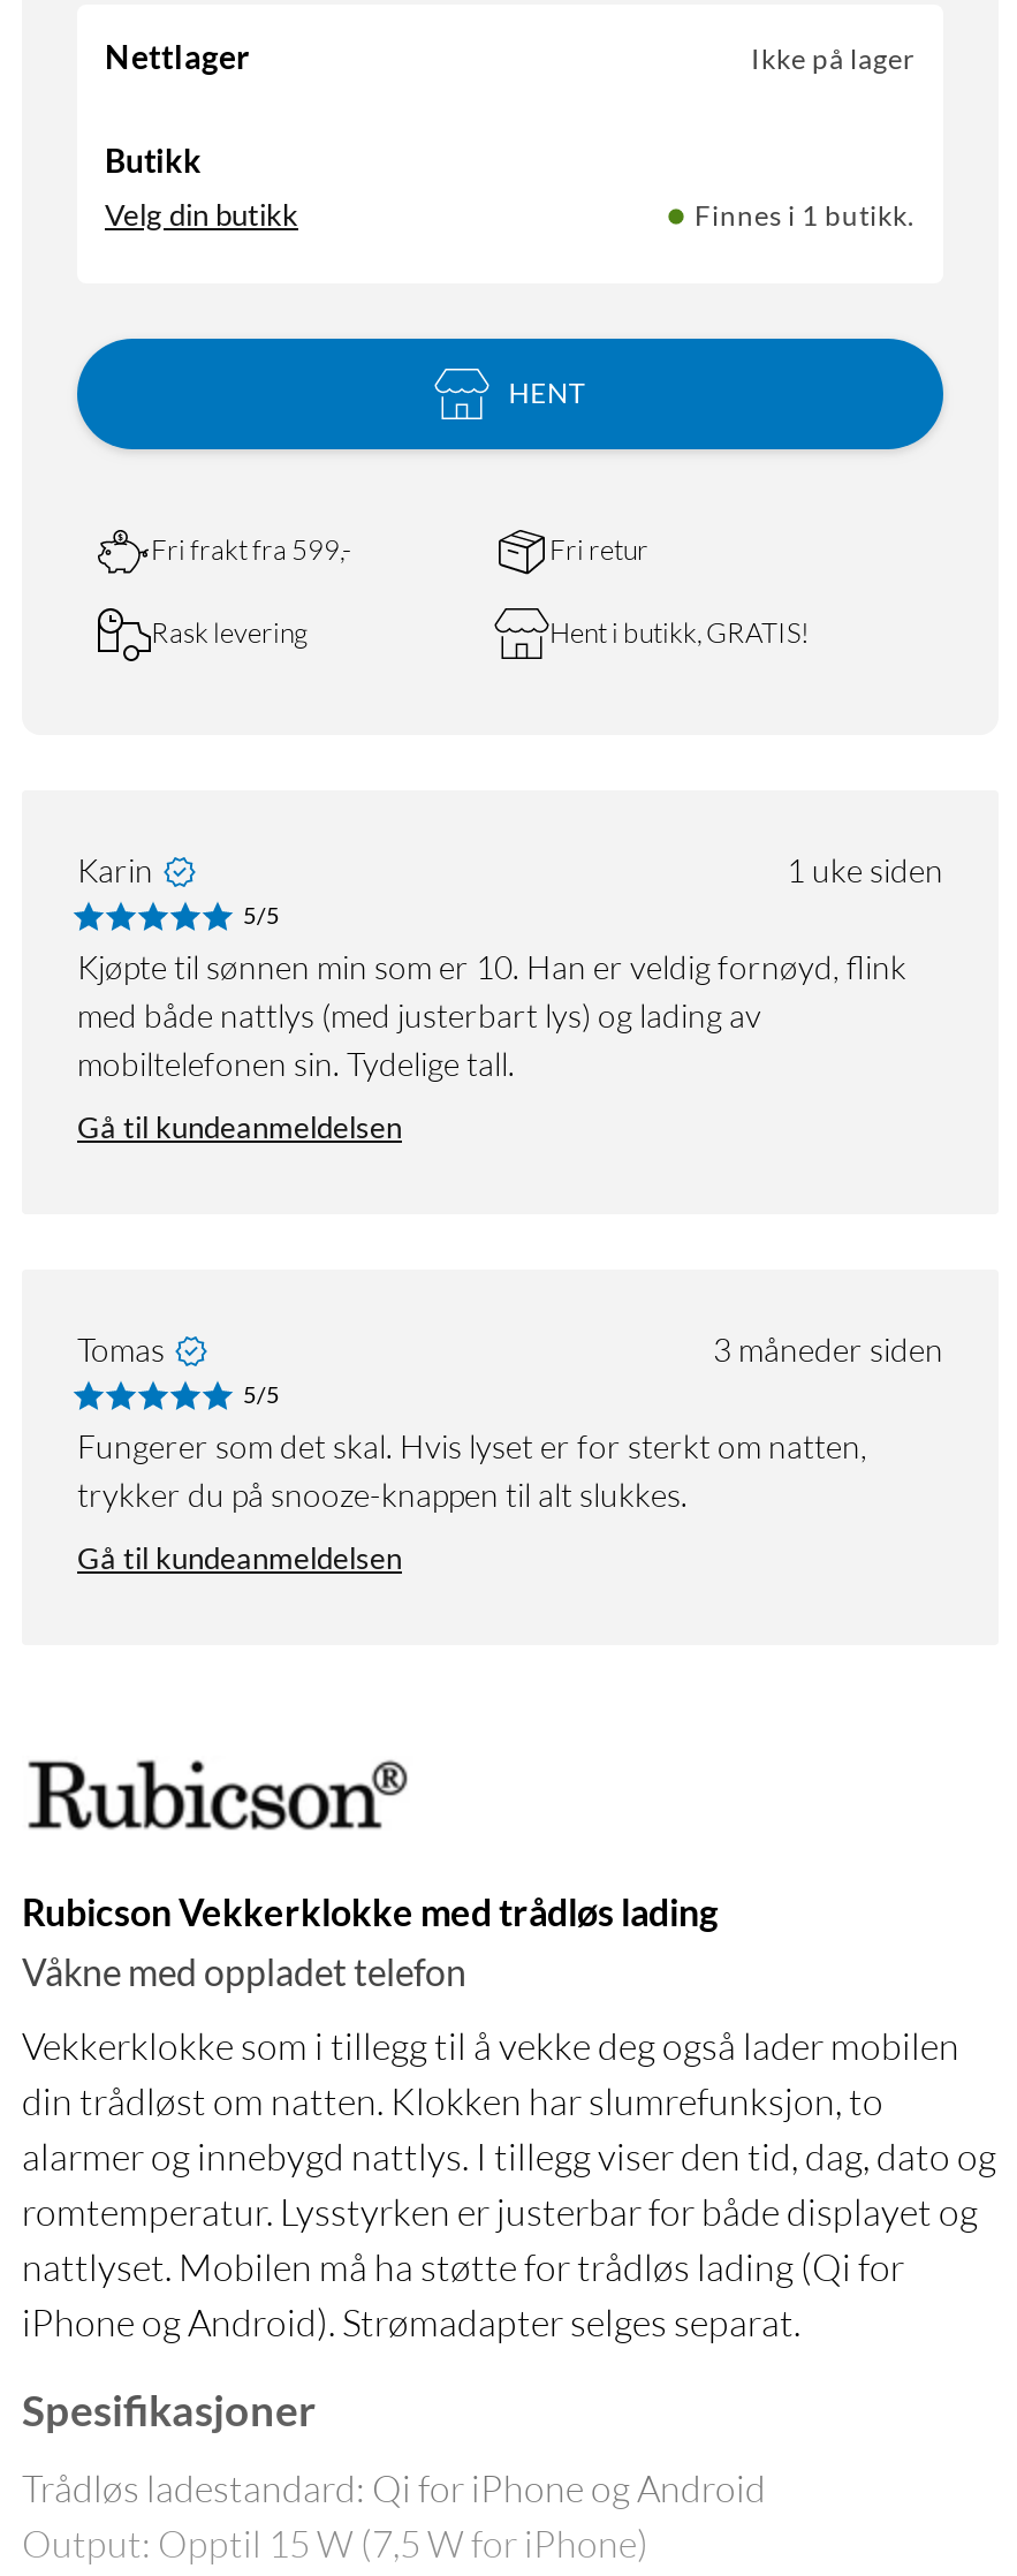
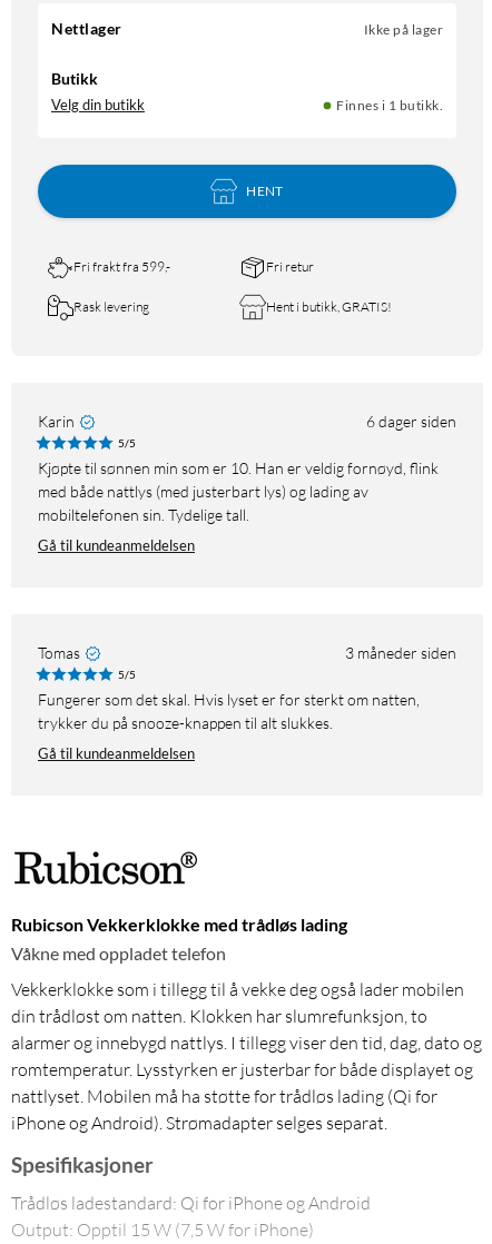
[787,851,943,891] 1 uke siden -> [366,411,456,430] 6 dager siden

